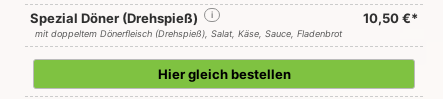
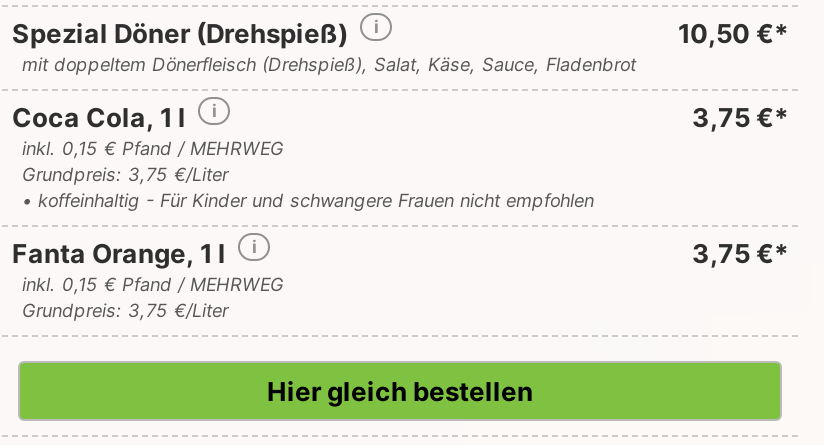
none -> [12,101,788,321] Coca Cola, 1 l | 3,75 €* | inkl. 0,15 € Pfand / MEHRWEG | Grundpreis: 3,75 €/Liter | • koffeinhaltig - Für Kinder und schwangere Frauen nicht empfohlen | Fanta Orange, 1 l | 3,75 €* | inkl. 0,15 € Pfand / MEHRWEG | Grundpreis: 3,75 €/Liter

